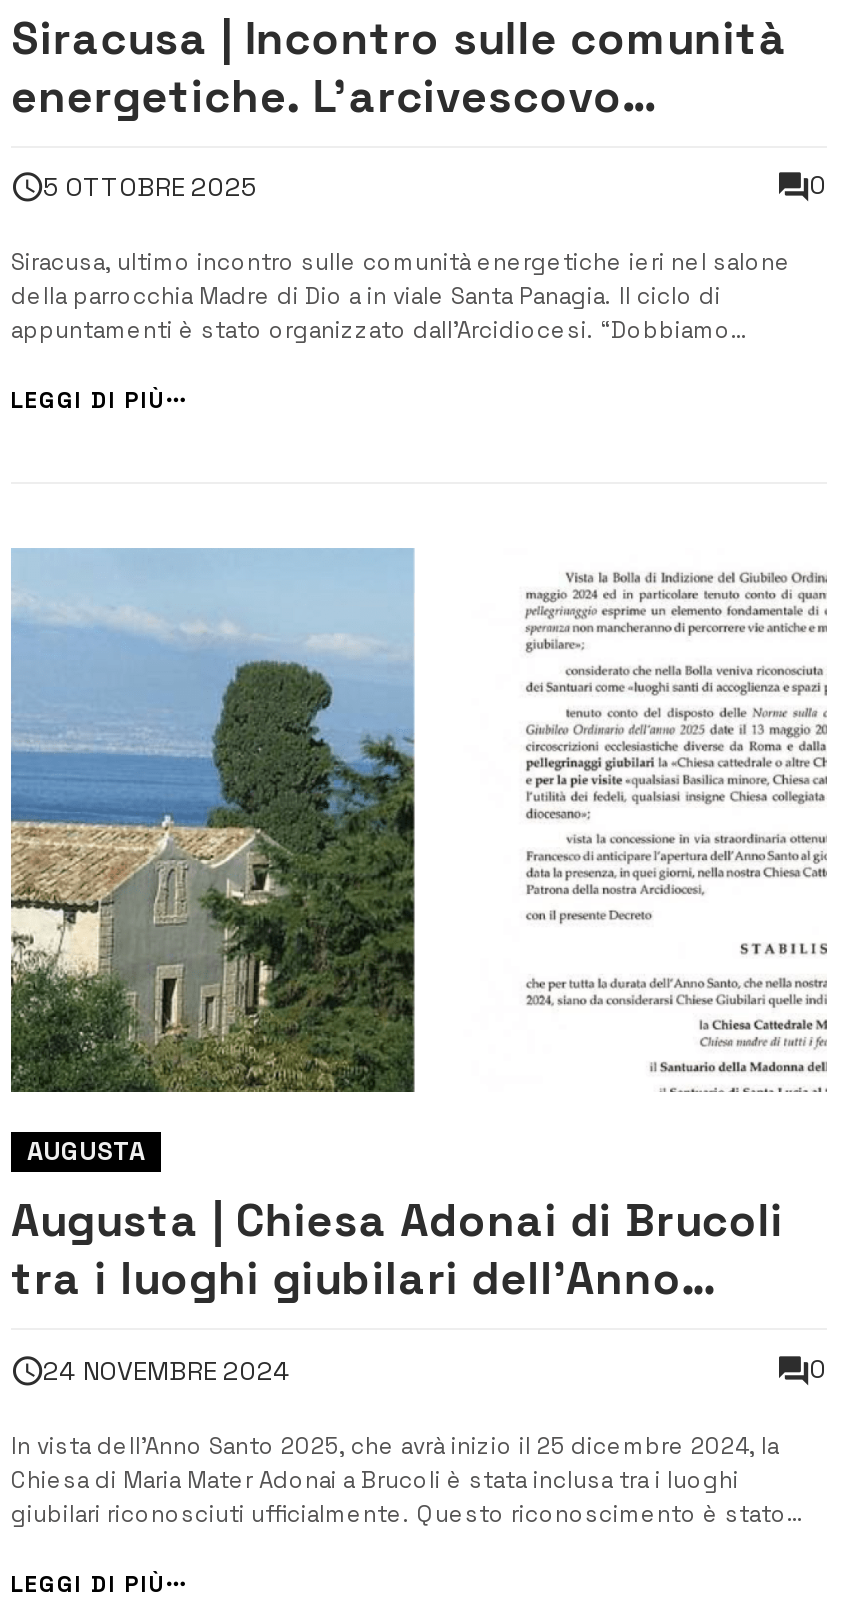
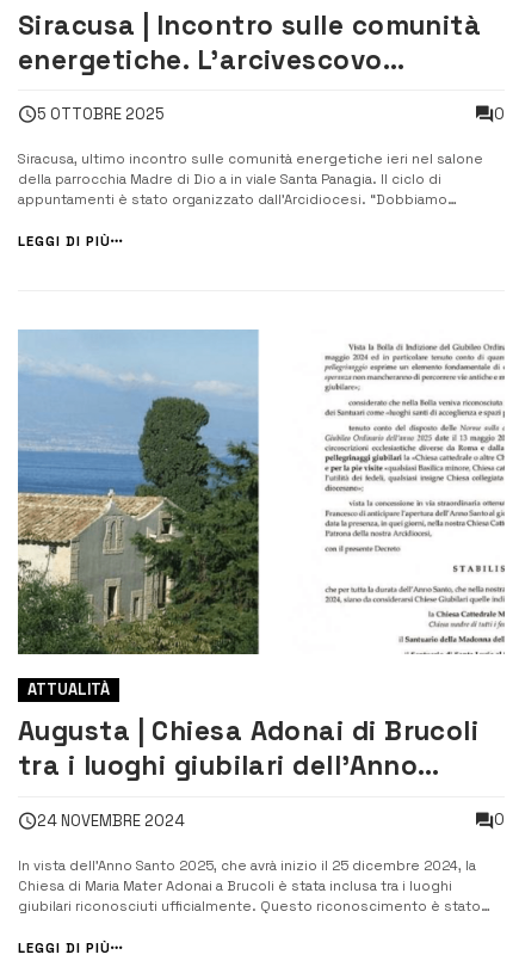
[27,1134,145,1168] AUGUSTA -> [27,679,110,700] ATTUALITÀ

